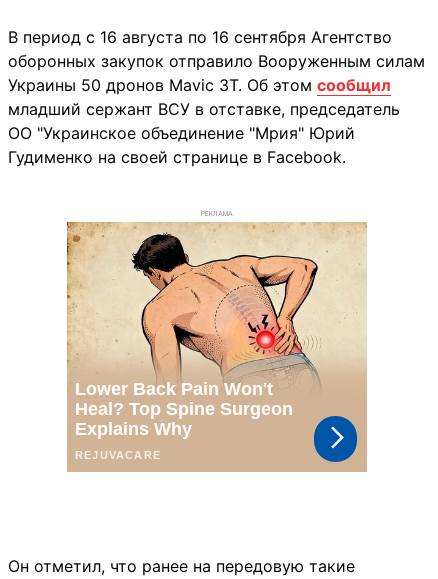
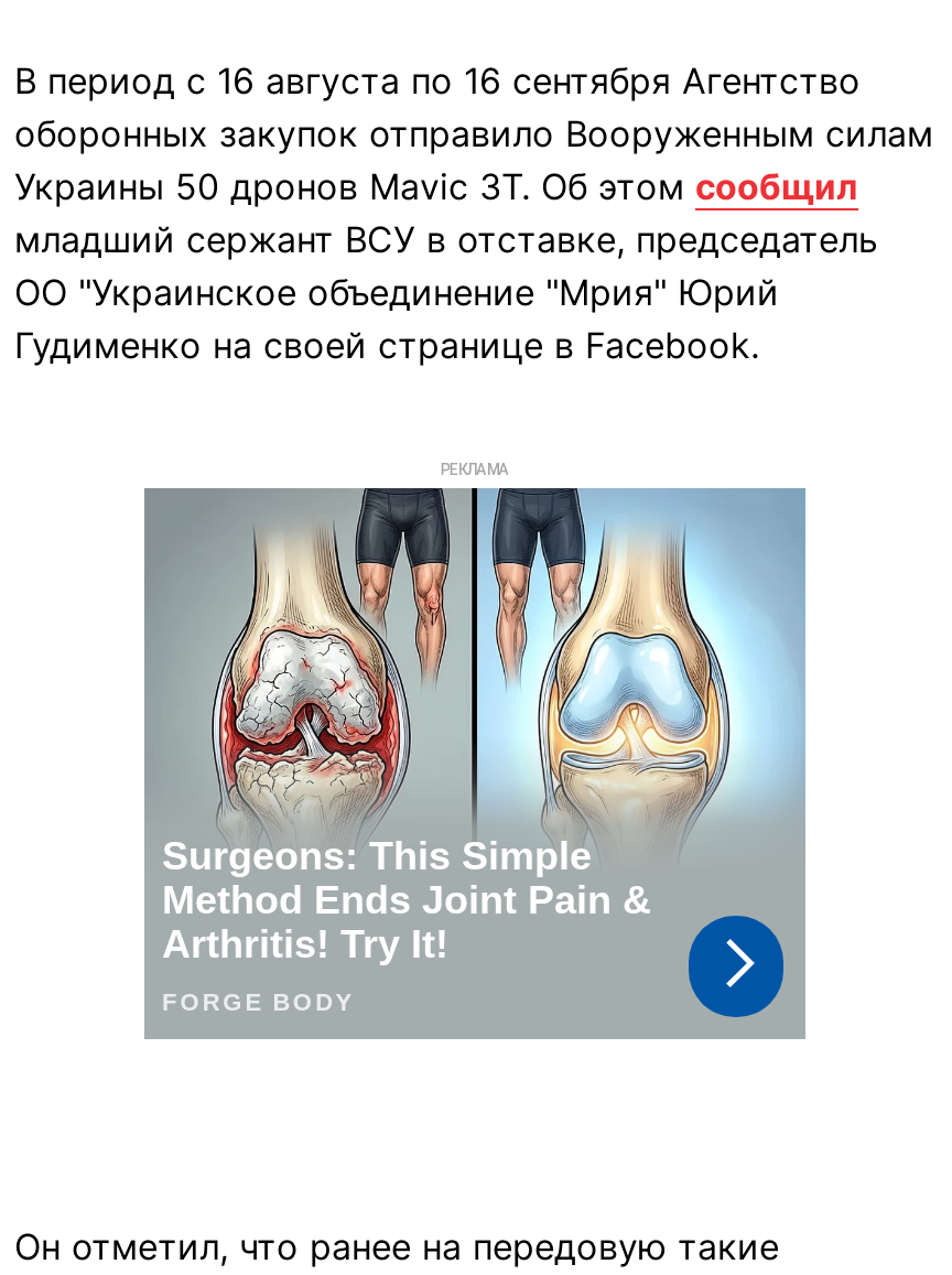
[66,221,367,472] [image] -> [142,486,808,1039] [image]

